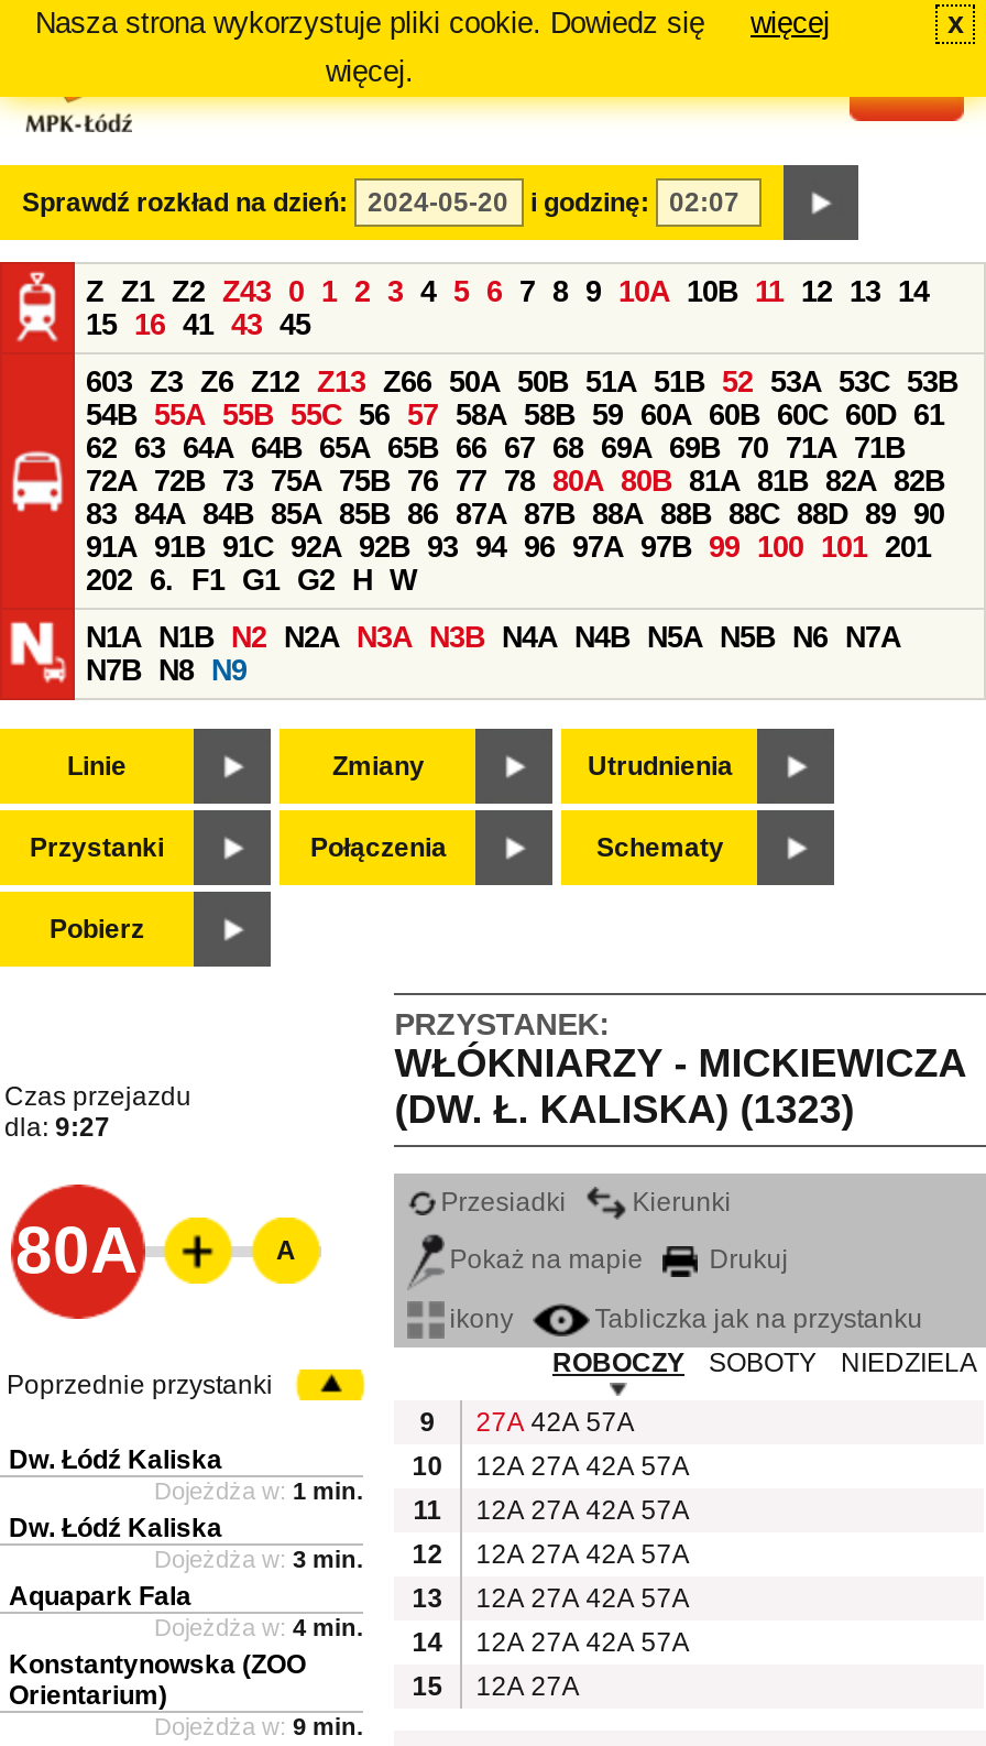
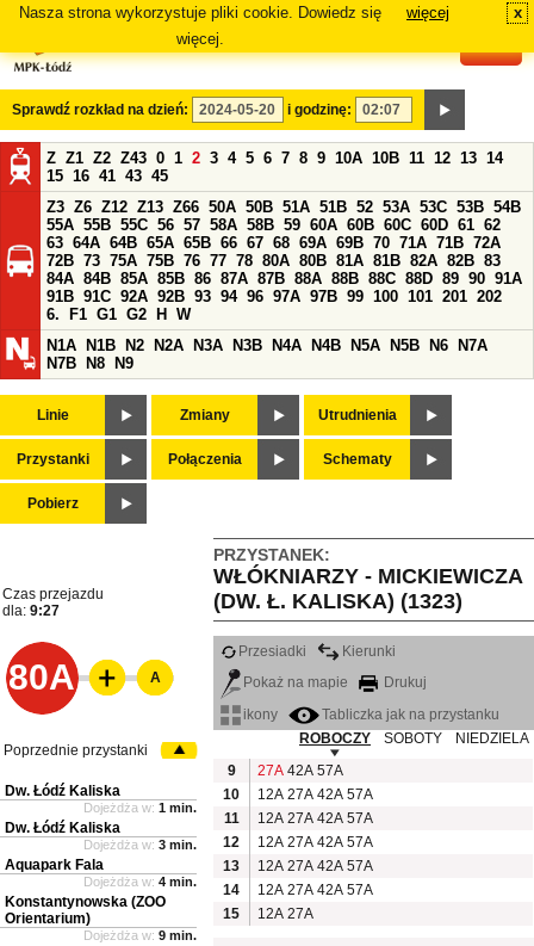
[86,365,957,597] 603 Z3 Z6 Z12 Z13 Z66 50A 50B 51A 51B 52 53A 53C 53B | 54B 55A 55B 55C 56 57 58A 58B 59 60A 60B 60C 60D 61 | 62 63 64A 64B 65A 65B 66 67 68 69A 69B 70 71A 71B | 72A 72B 73 75A 75B 76 77 78 80A 80B 81A 81B 82A 82B | 83 84A 84B 85A 85B 86 87A 87B 88A 88B 88C 88D 89 90 | 91A 91B 91C 92A 92B 93 94 96 97A 97B 99 100 101 201 | 202 6. F1 G1 G2 H W -> [46,198,522,323] Z3 Z6 Z12 Z13 Z66 50A 50B 51A 51B 52 53A 53C 53B 54B | 55A 55B 55C 56 57 58A 58B 59 60A 60B 60C 60D 61 62 | 63 64A 64B 65A 65B 66 67 68 69A 69B 70 71A 71B 72A | 72B 73 75A 75B 76 77 78 80A 80B 81A 81B 82A 82B 83 | 84A 84B 85A 85B 86 87A 87B 88A 88B 88C 88D 89 90 91A | 91B 91C 92A 92B 93 94 96 97A 97B 99 100 101 201 202 | 6. F1 G1 G2 H W

